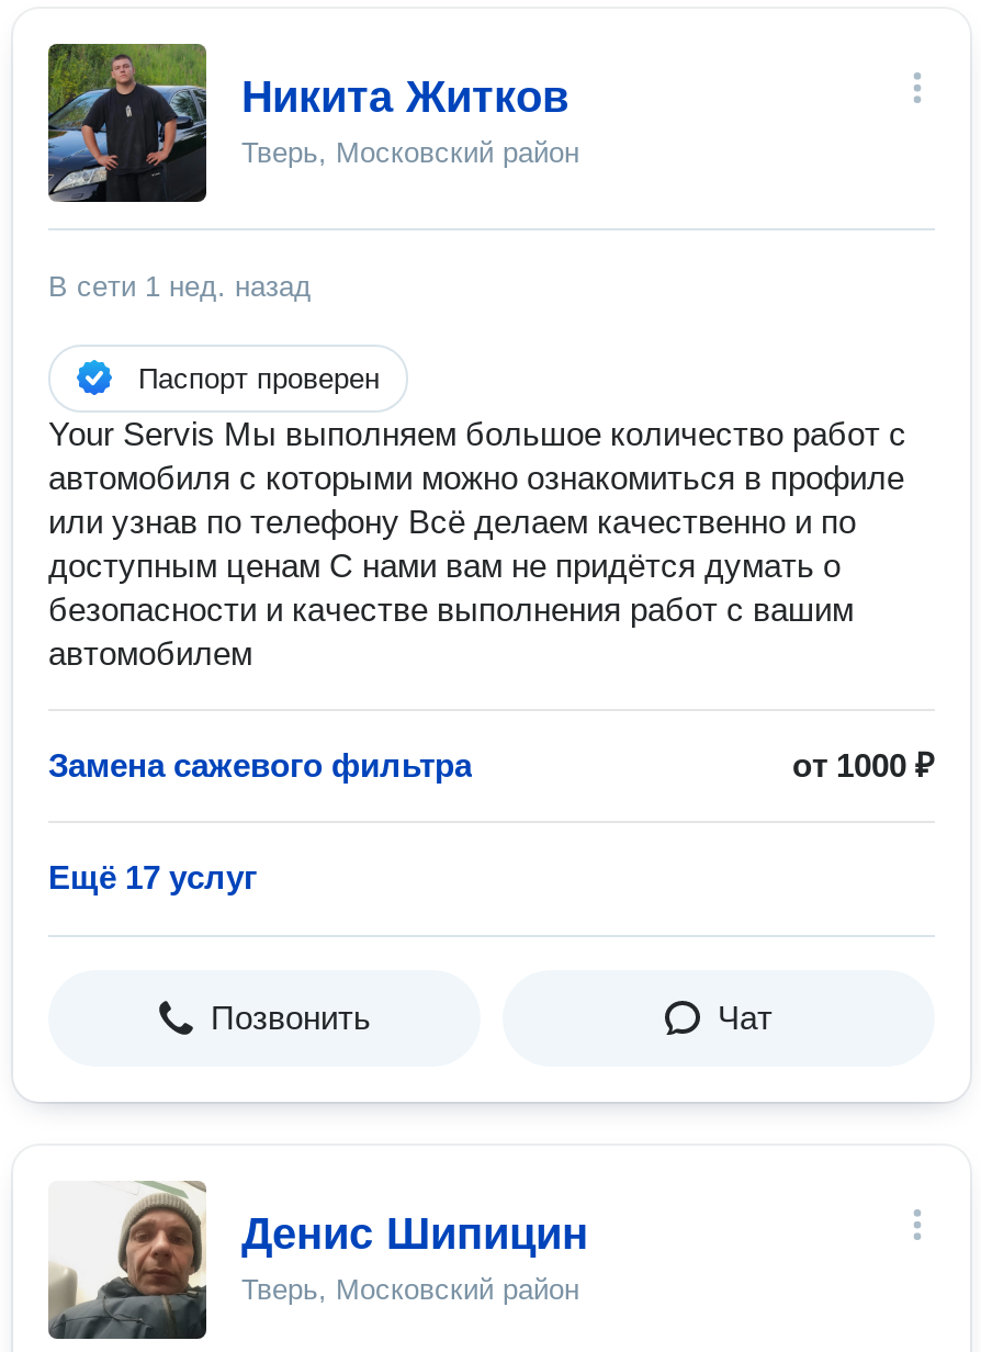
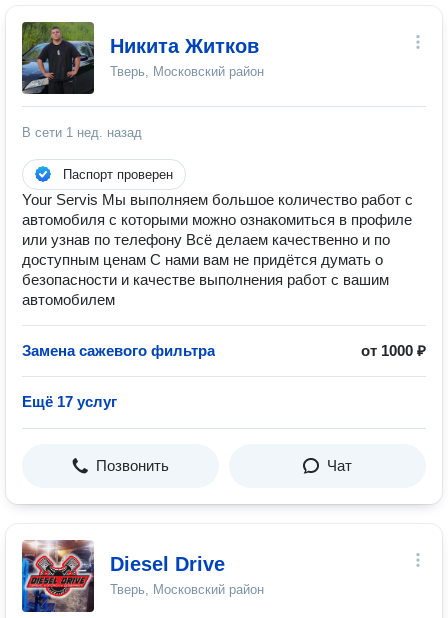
[46,1181,588,1341] [image] | Денис Шипицин -> [21,539,225,613] [image] | Diesel Drive

